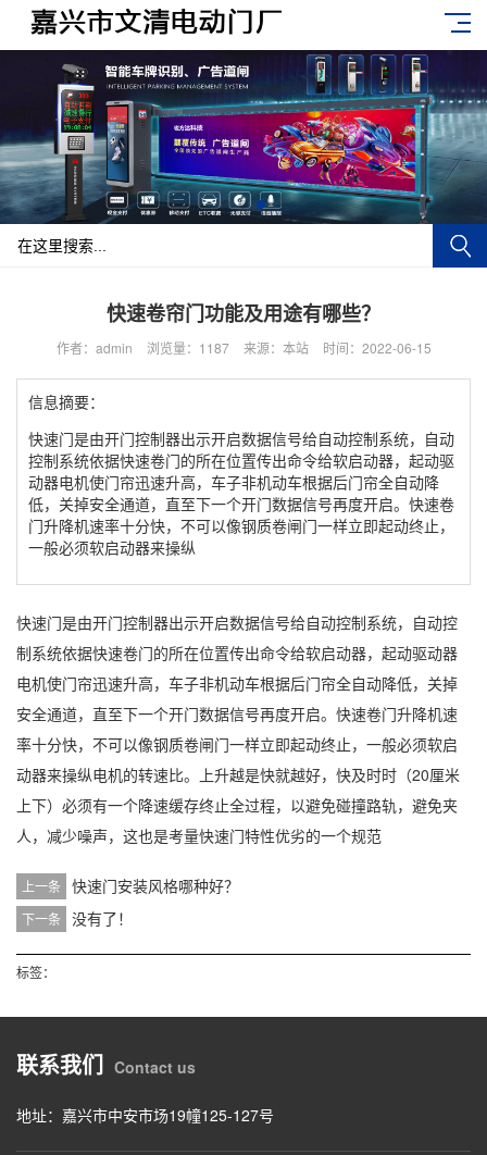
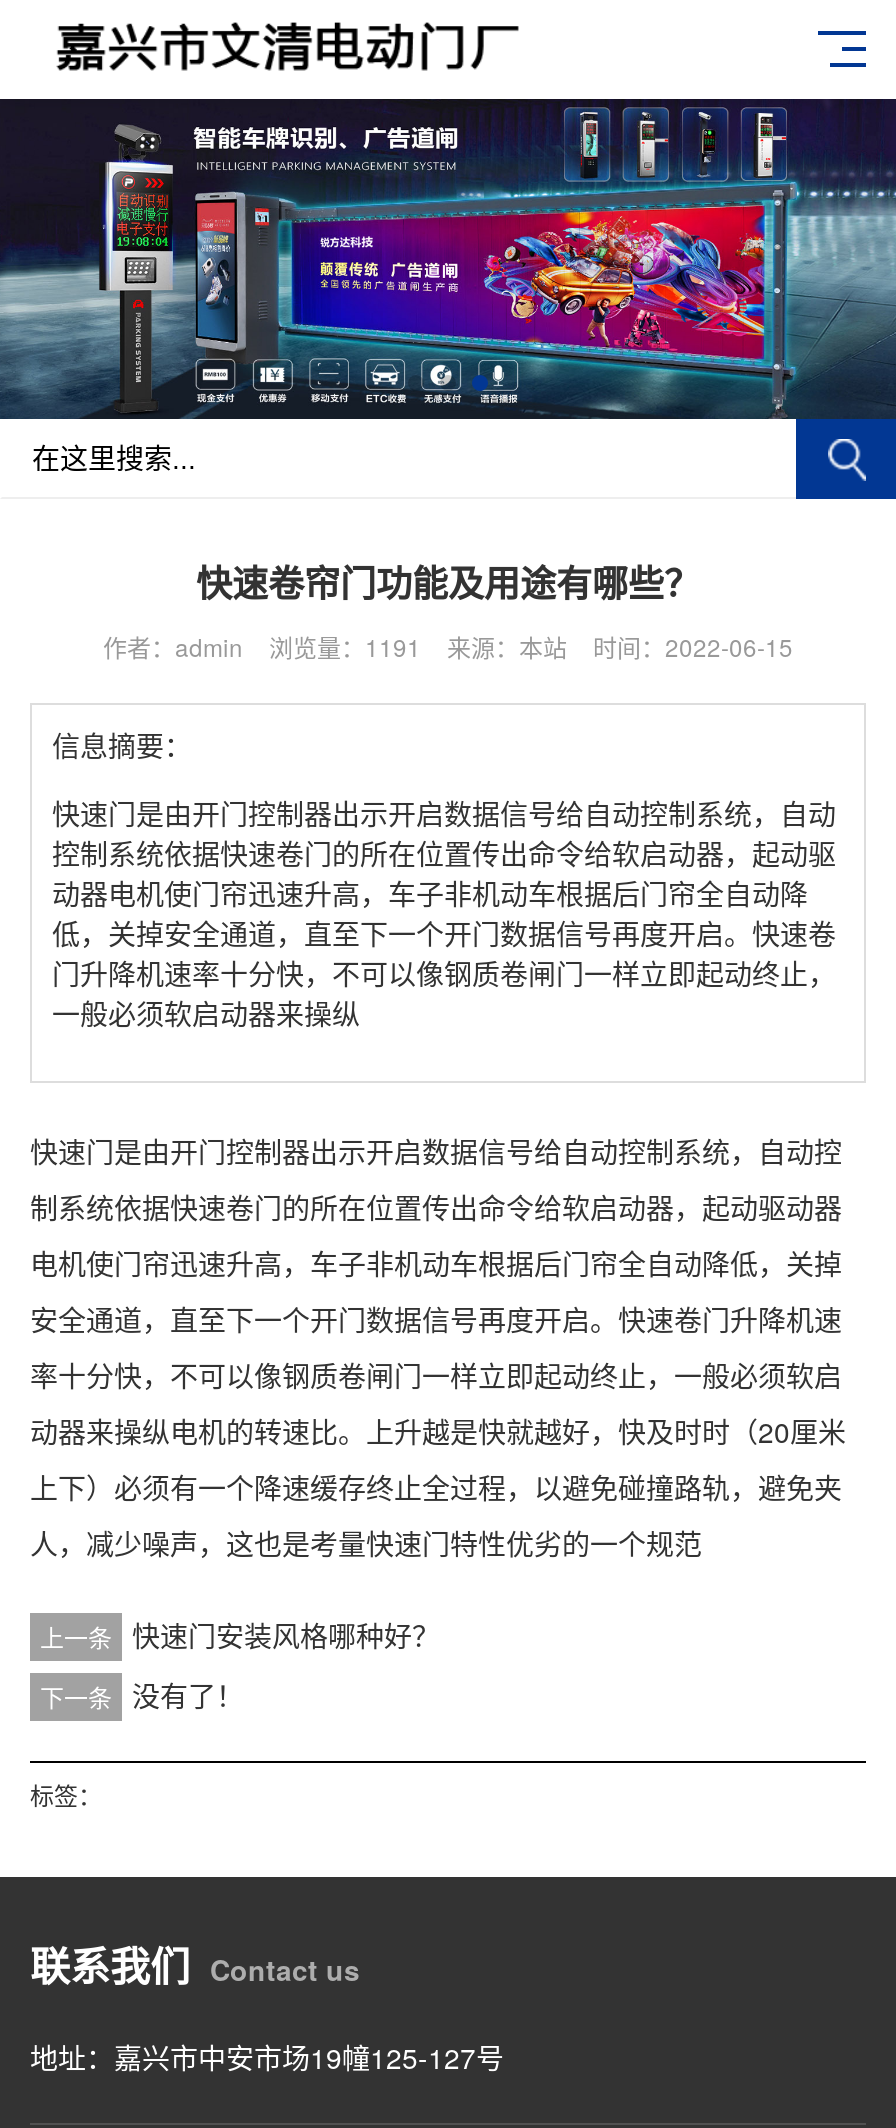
[56,338,431,357] 作者：admin 浏览量：1187 来源：本站 时间：2022-06-15 -> [103,629,793,663] 作者：admin 浏览量：1191 来源：本站 时间：2022-06-15

